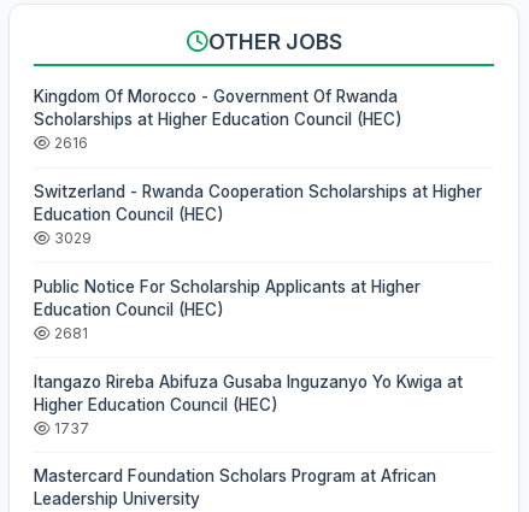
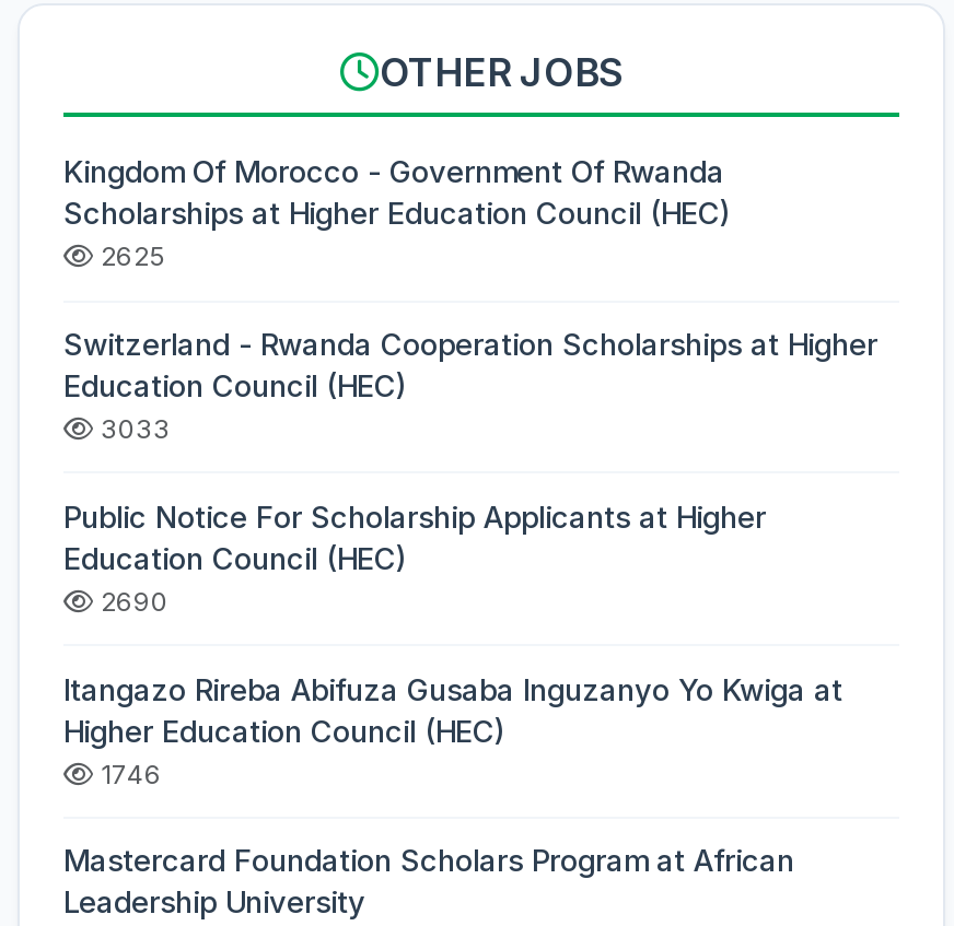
[51,134,88,152] 2616 -> [94,240,164,273] 2625
[51,229,92,247] 3029 -> [94,412,171,445] 3033
[51,324,88,342] 2681 -> [94,584,168,617] 2690
[51,419,89,437] 1737 -> [94,757,162,790] 1746

